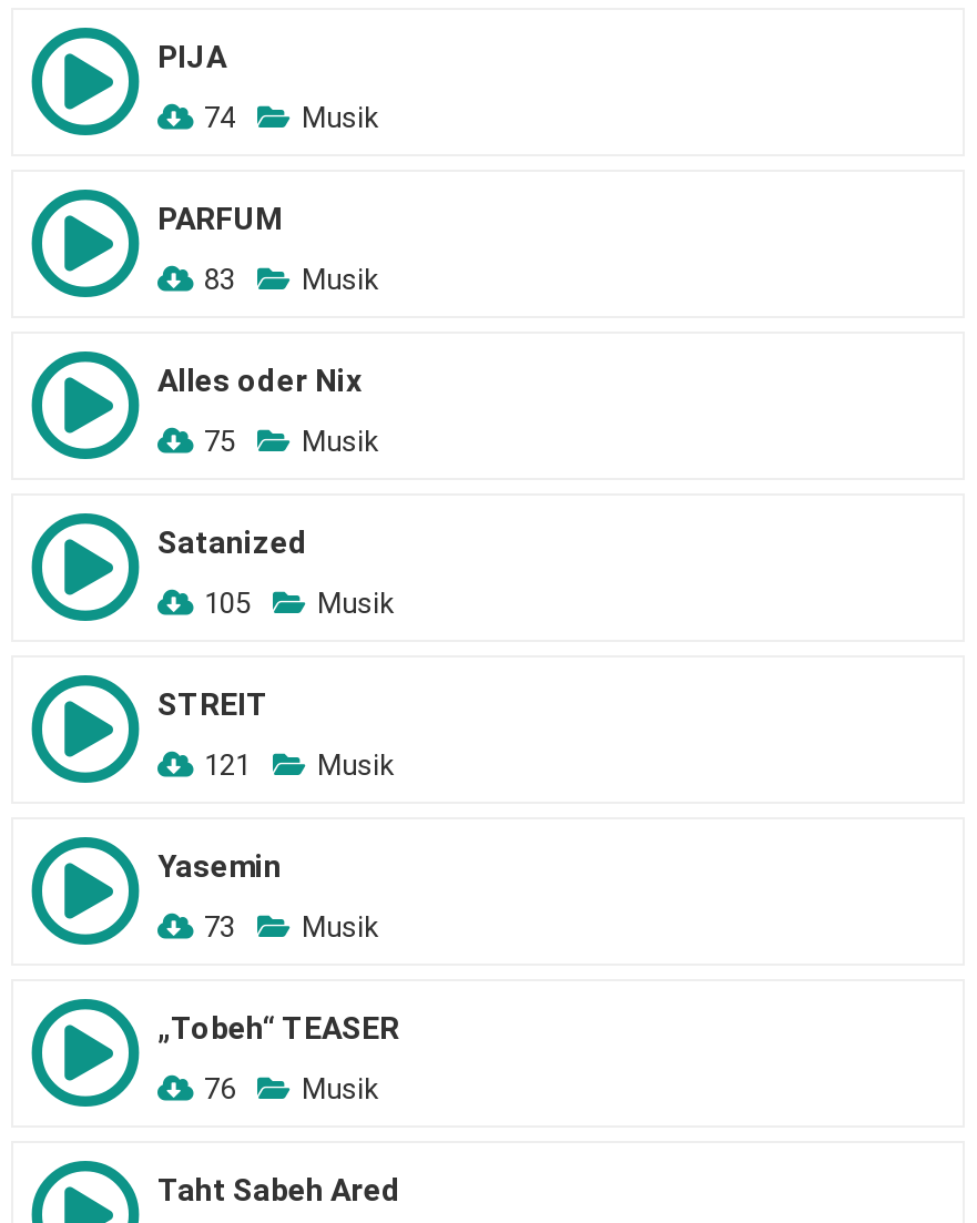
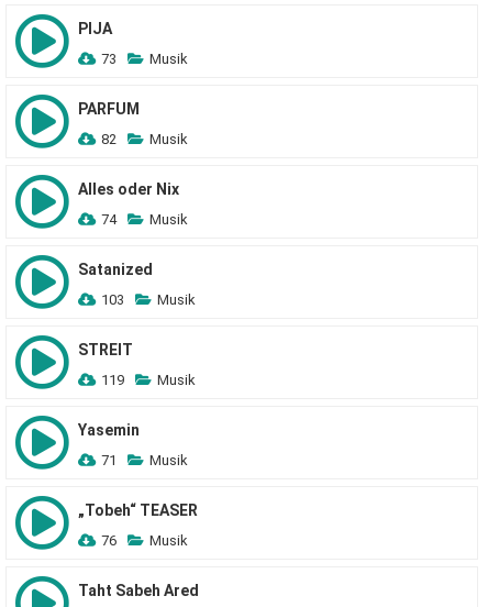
[204,101,379,134] 74 Musik -> [101,51,188,67] 73 Musik
[204,263,379,296] 83 Musik -> [101,131,188,147] 82 Musik
[204,425,379,458] 75 Musik -> [101,211,188,228] 74 Musik
[204,587,395,620] 105 Musik -> [101,291,196,308] 103 Musik
[204,748,395,782] 121 Musik -> [101,372,196,388] 119 Musik
[204,910,379,944] 73 Musik -> [101,452,188,468] 71 Musik

